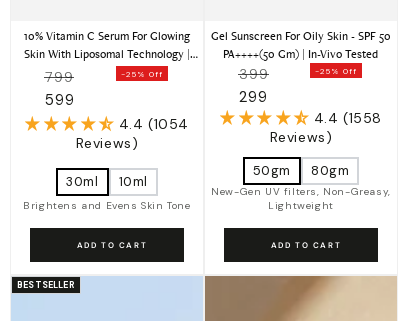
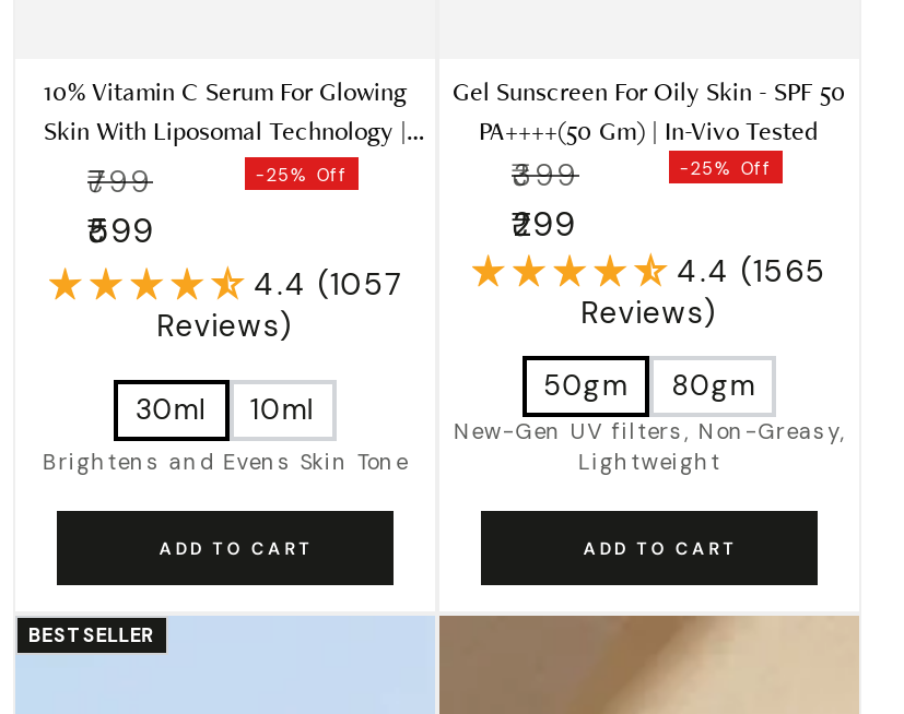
[119,115,189,133] 4.4 (1054 -> [254,263,401,303] 4.4 (1057
[314,109,382,127] 4.4 (1558 -> [677,251,826,290] 4.4 (1565

